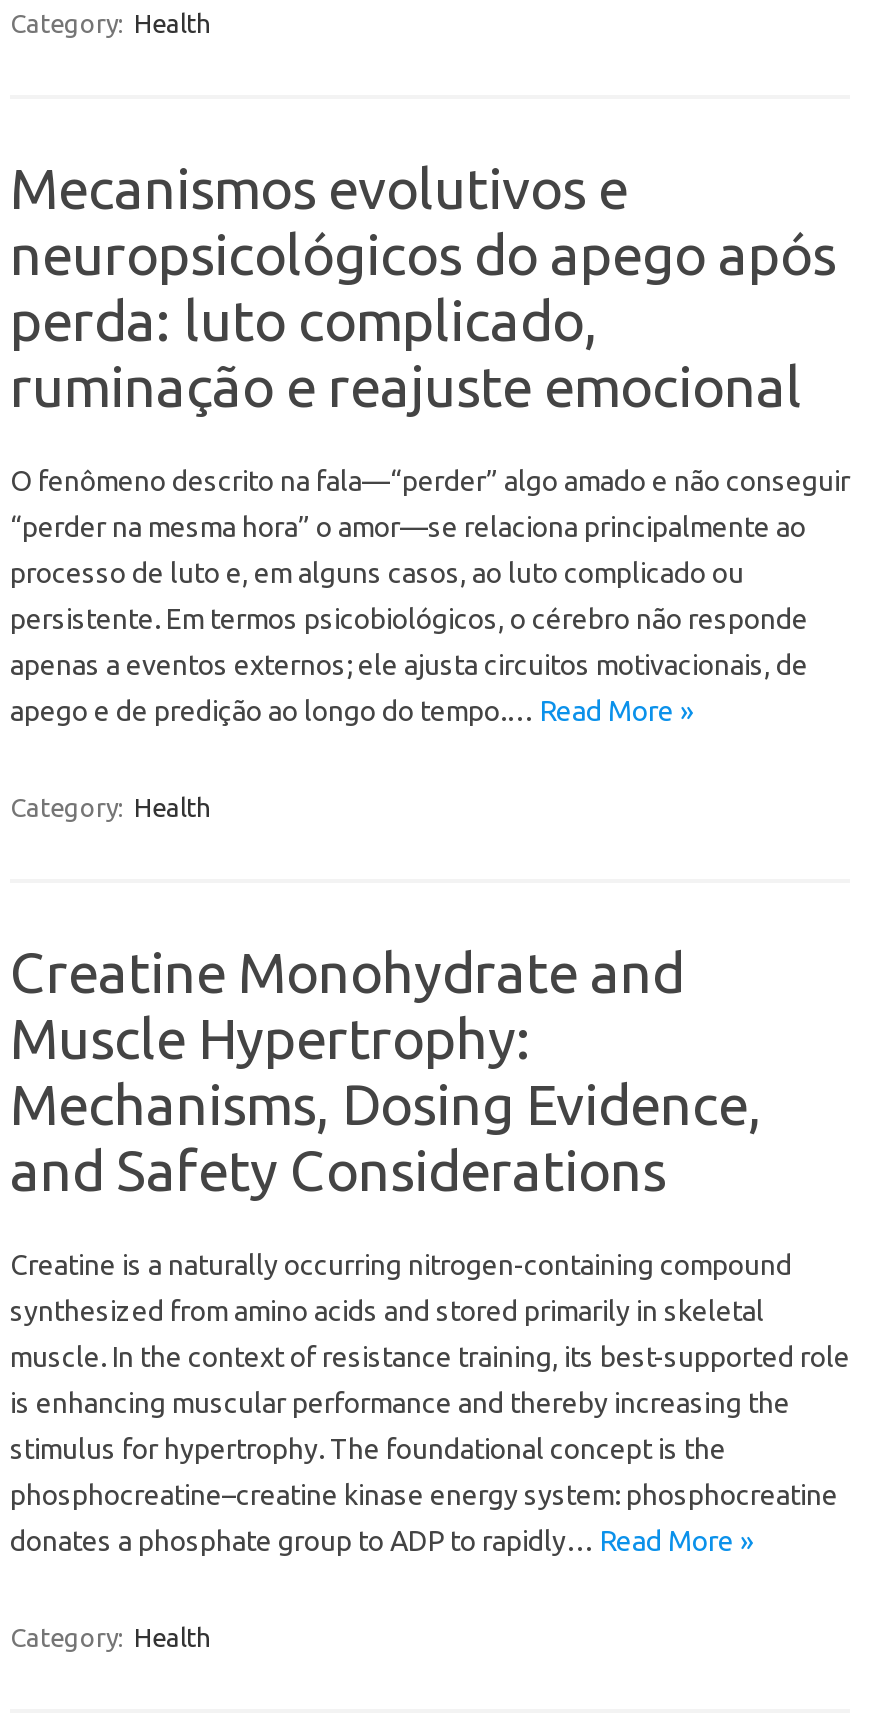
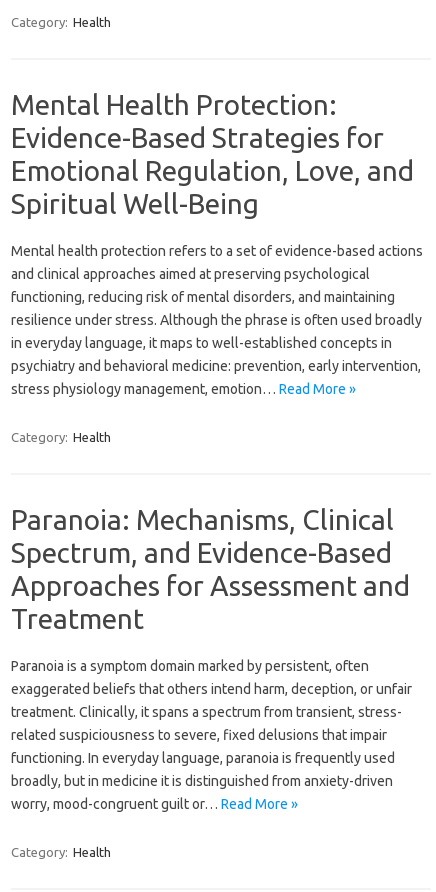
[10,157,836,417] Mecanismos evolutivos e | neuropsicológicos do apego após | perda: luto complicado, | ruminação e reajuste emocional -> [11,89,414,219] Mental Health Protection: | Evidence-Based Strategies for | Emotional Regulation, Love, and | Spiritual Well-Being
[10,465,850,727] O fenômeno descrito na fala—“perder” algo amado e não conseguir | “perder na mesma hora” o amor—se relaciona principalmente ao | processo de luto e, em alguns casos, ao luto complicado ou | persistente. Em termos psicobiológicos, o cérebro não responde | apenas a eventos externos; ele ajusta circuitos motivacionais, de | apego e de predição ao longo do tempo.… Read More » -> [11,243,423,397] Mental health protection refers to a set of evidence-based actions | and clinical approaches aimed at preserving psychological | functioning, reducing risk of mental disorders, and maintaining | resilience under stress. Although the phrase is often used broadly | in everyday language, it maps to well-established concepts in | psychiatry and behavioral medicine: prevention, early intervention, | stress physiology management, emotion… Read More »
[10,941,762,1201] Creatine Monohydrate and | Muscle Hypertrophy: | Mechanisms, Dosing Evidence, | and Safety Considerations -> [11,504,410,634] Paranoia: Mechanisms, Clinical | Spectrum, and Evidence-Based | Approaches for Assessment and | Treatment
[10,1249,850,1557] Creatine is a naturally occurring nitrogen-containing compound | synthesized from amino acids and stored primarily in skeletal | muscle. In the context of resistance training, its best-supported role | is enhancing muscular performance and thereby increasing the | stimulus for hypertrophy. The foundational concept is the | phosphocreatine–creatine kinase energy system: phosphocreatine | donates a phosphate group to ADP to rapidly… Read More » -> [11,658,412,812] Paranoia is a symptom domain marked by persistent, often | exaggerated beliefs that others intend harm, deception, or unfair | treatment. Clinically, it spans a spectrum from transient, stress- | related suspiciousness to severe, fixed delusions that impair | functioning. In everyday language, paranoia is frequently used | broadly, but in medicine it is distinguished from anxiety-driven | worry, mood-congruent guilt or… Read More »

